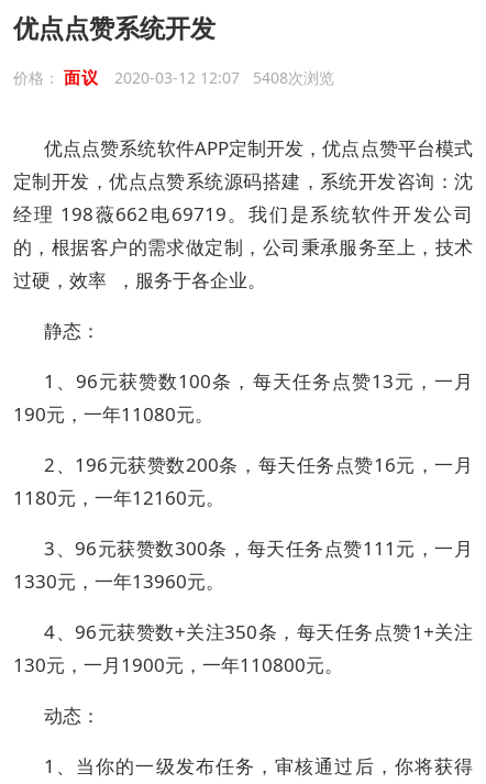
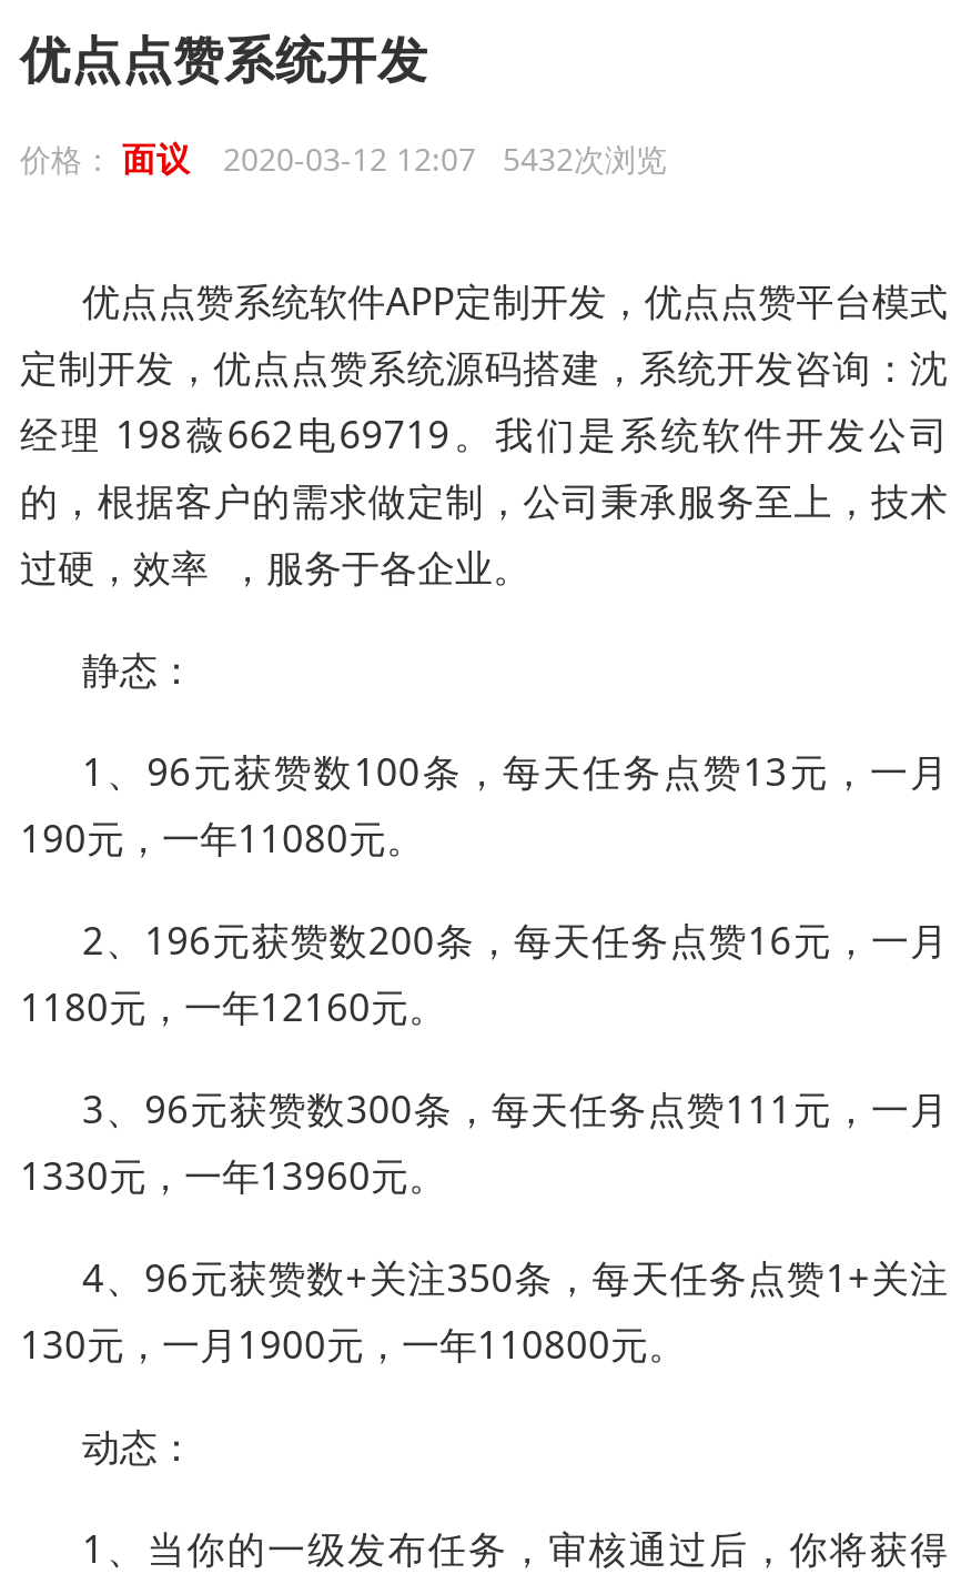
[13,66,334,88] 价格：面议 2020-03-12 12:07 5408次浏览 -> [20,135,667,180] 价格：面议 2020-03-12 12:07 5432次浏览

